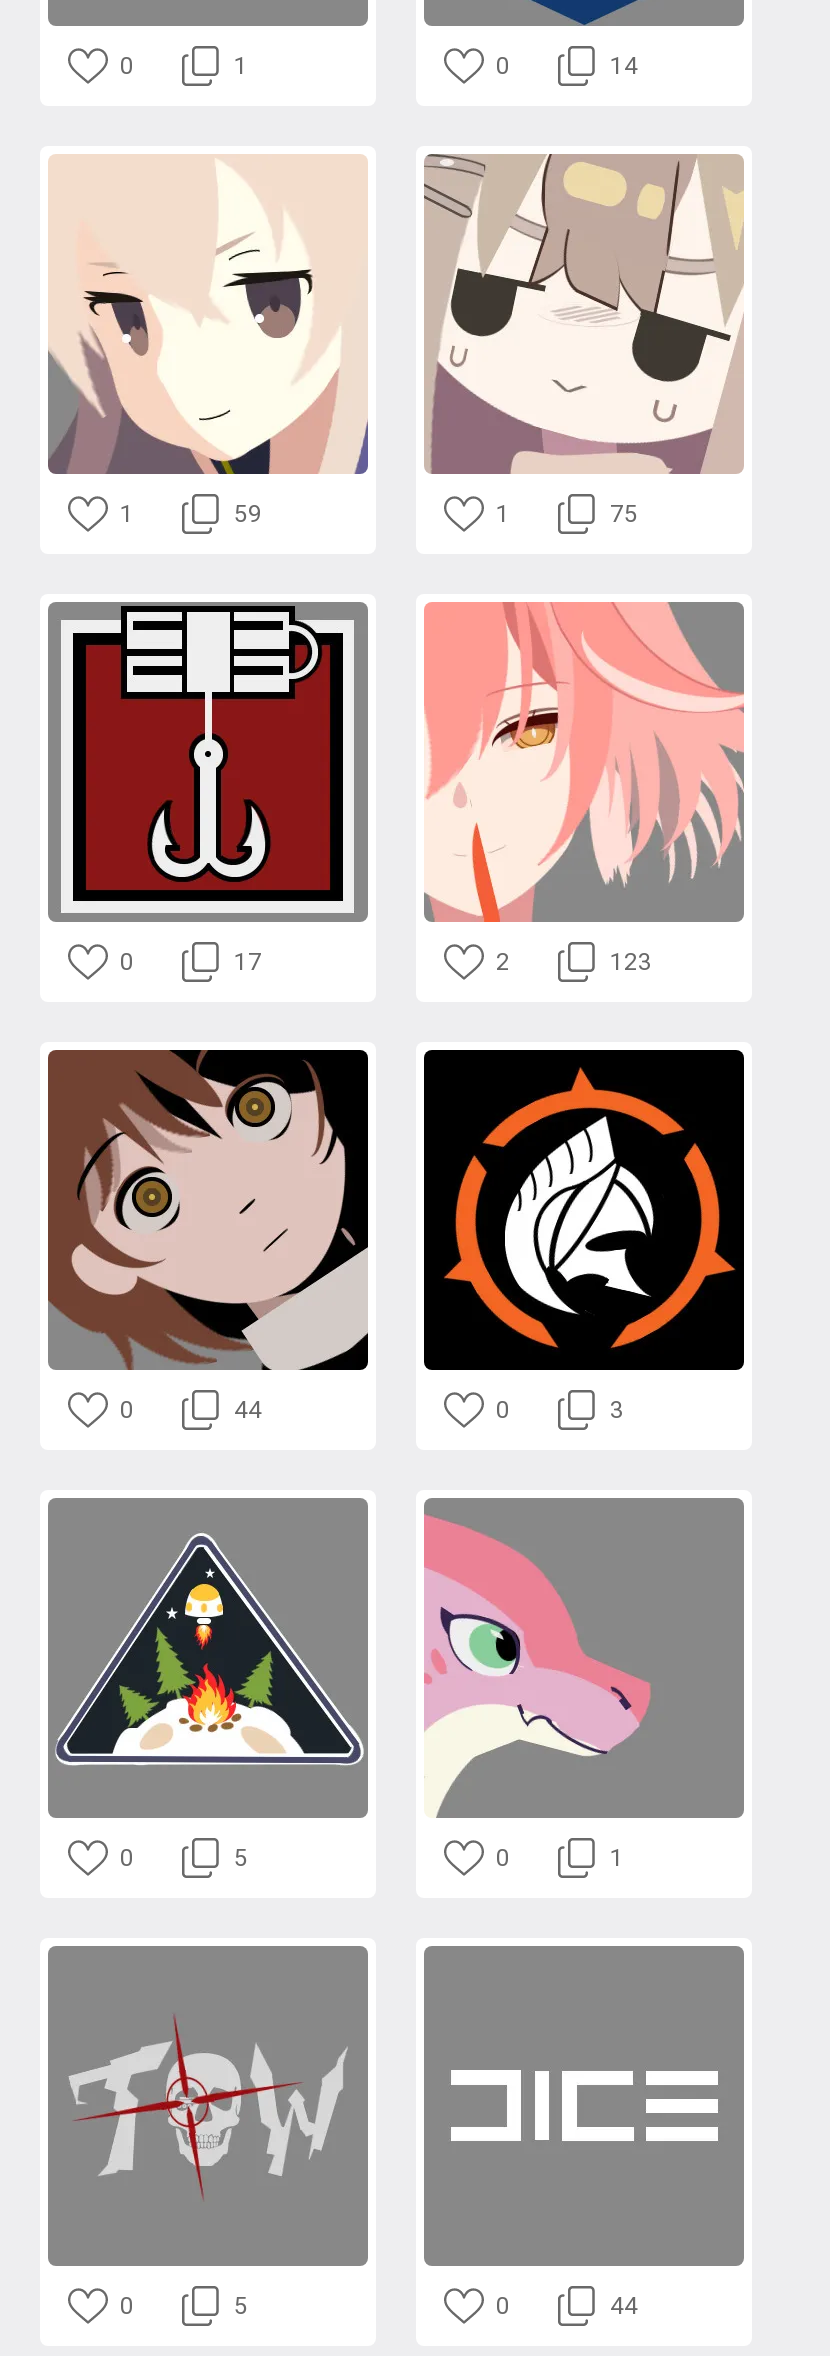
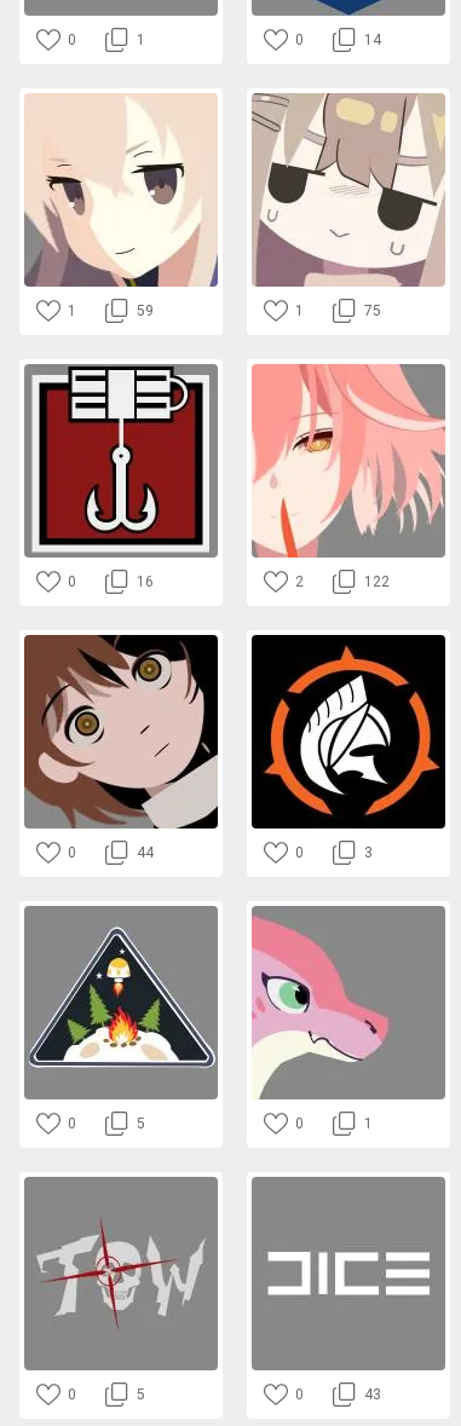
[234,948,262,976] 17 -> [137,573,154,590] 16
[610,948,652,976] 123 -> [364,573,390,590] 122
[610,2292,638,2320] 44 -> [364,1386,381,1403] 43

